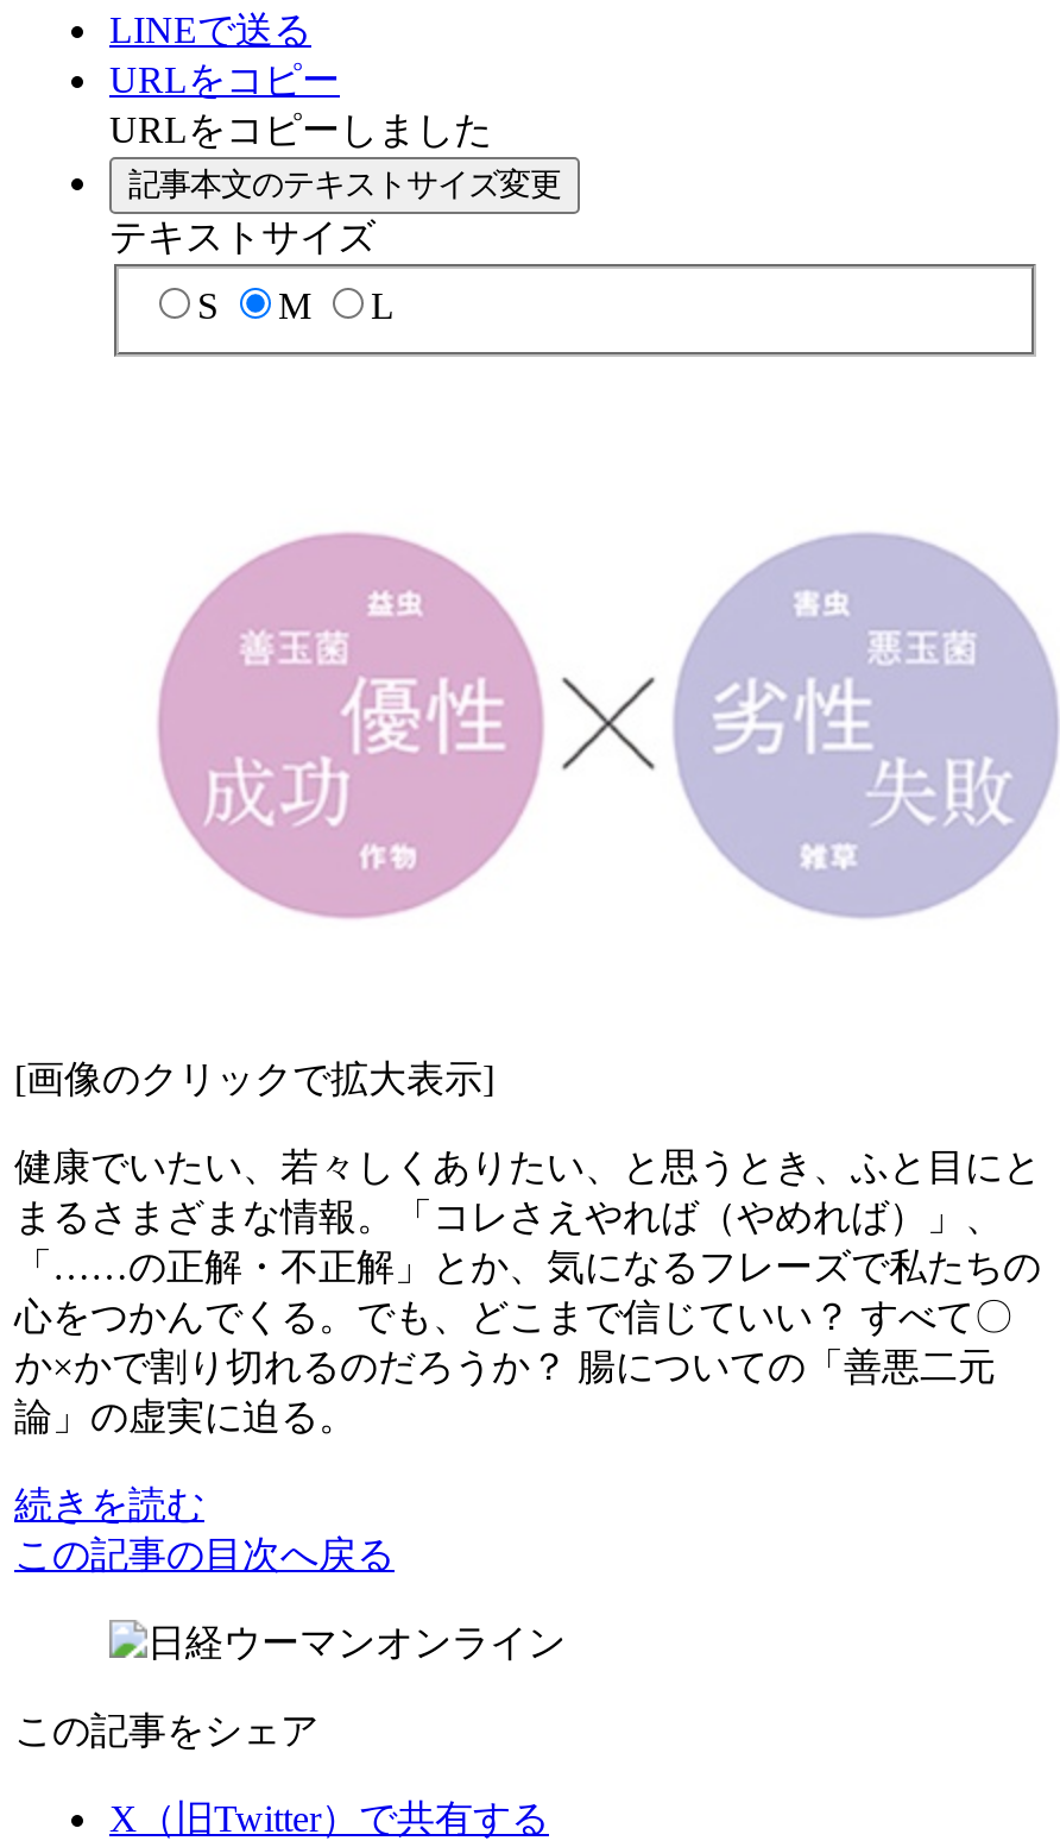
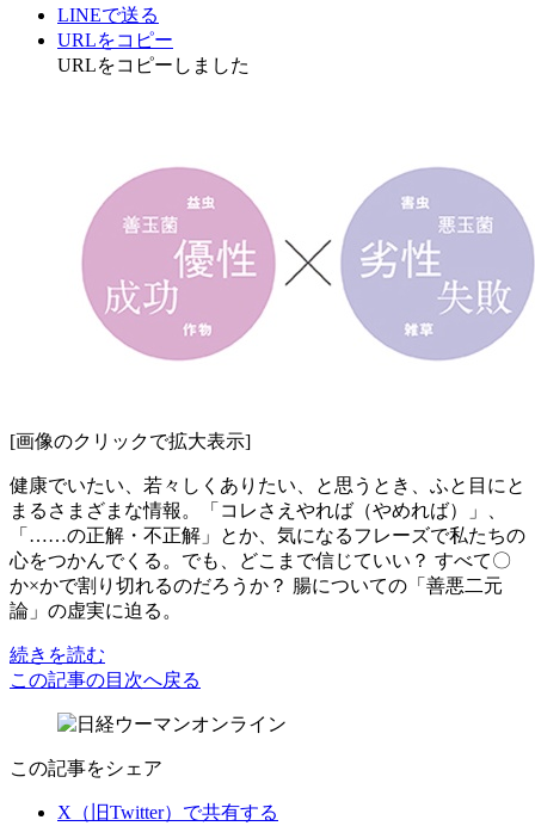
[109,166,561,326] 記事本文のテキストサイズ変更 | テキストサイズ | S | M | L -> none

